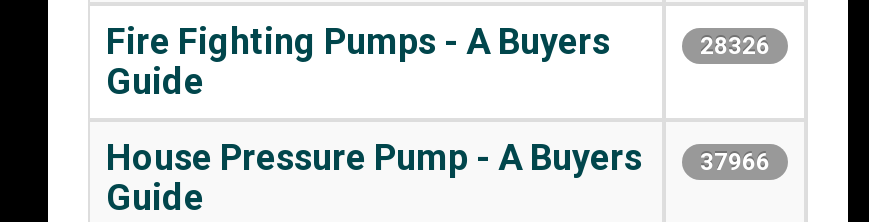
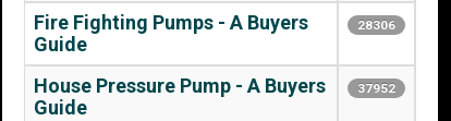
[700,33,770,61] 28326 -> [357,18,395,33] 28306
[700,149,770,177] 37966 -> [357,81,395,96] 37952

